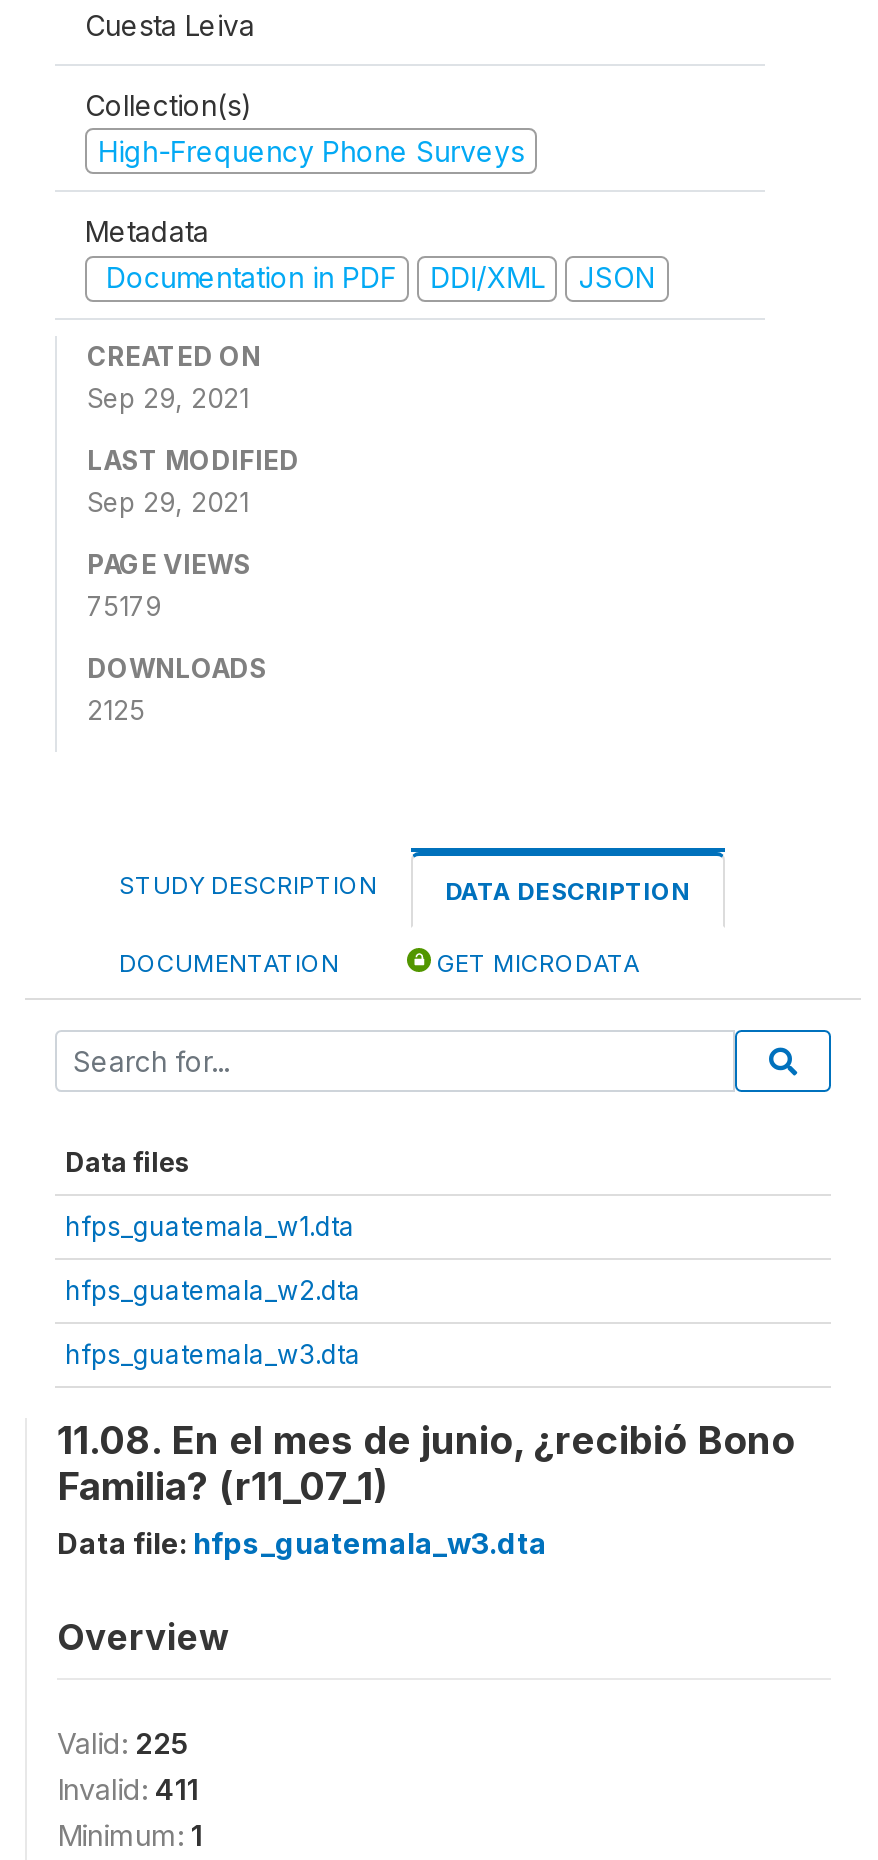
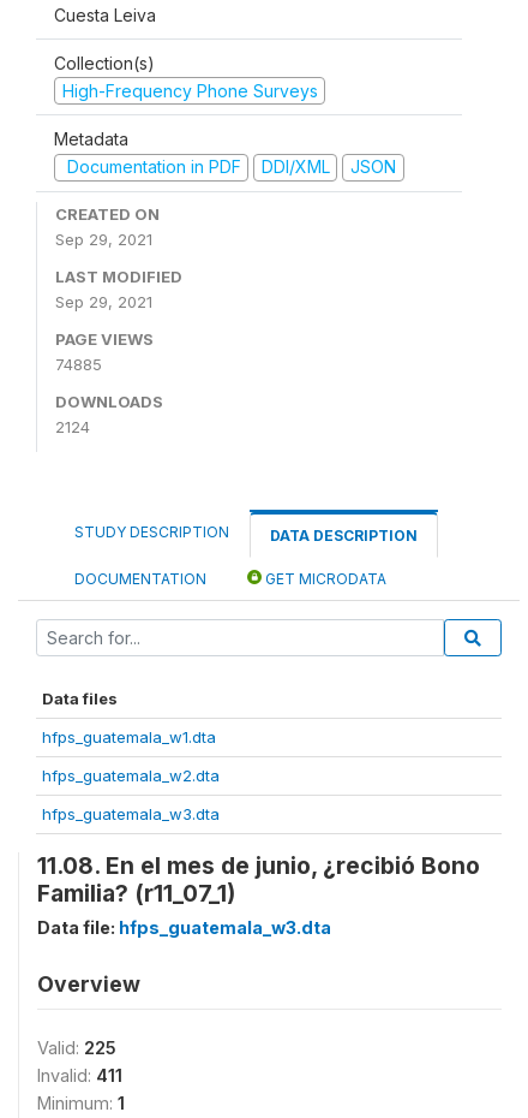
[87,589,161,621] 75179 -> [55,354,102,373] 74885
[87,693,145,725] 2125 -> [55,417,90,436] 2124

